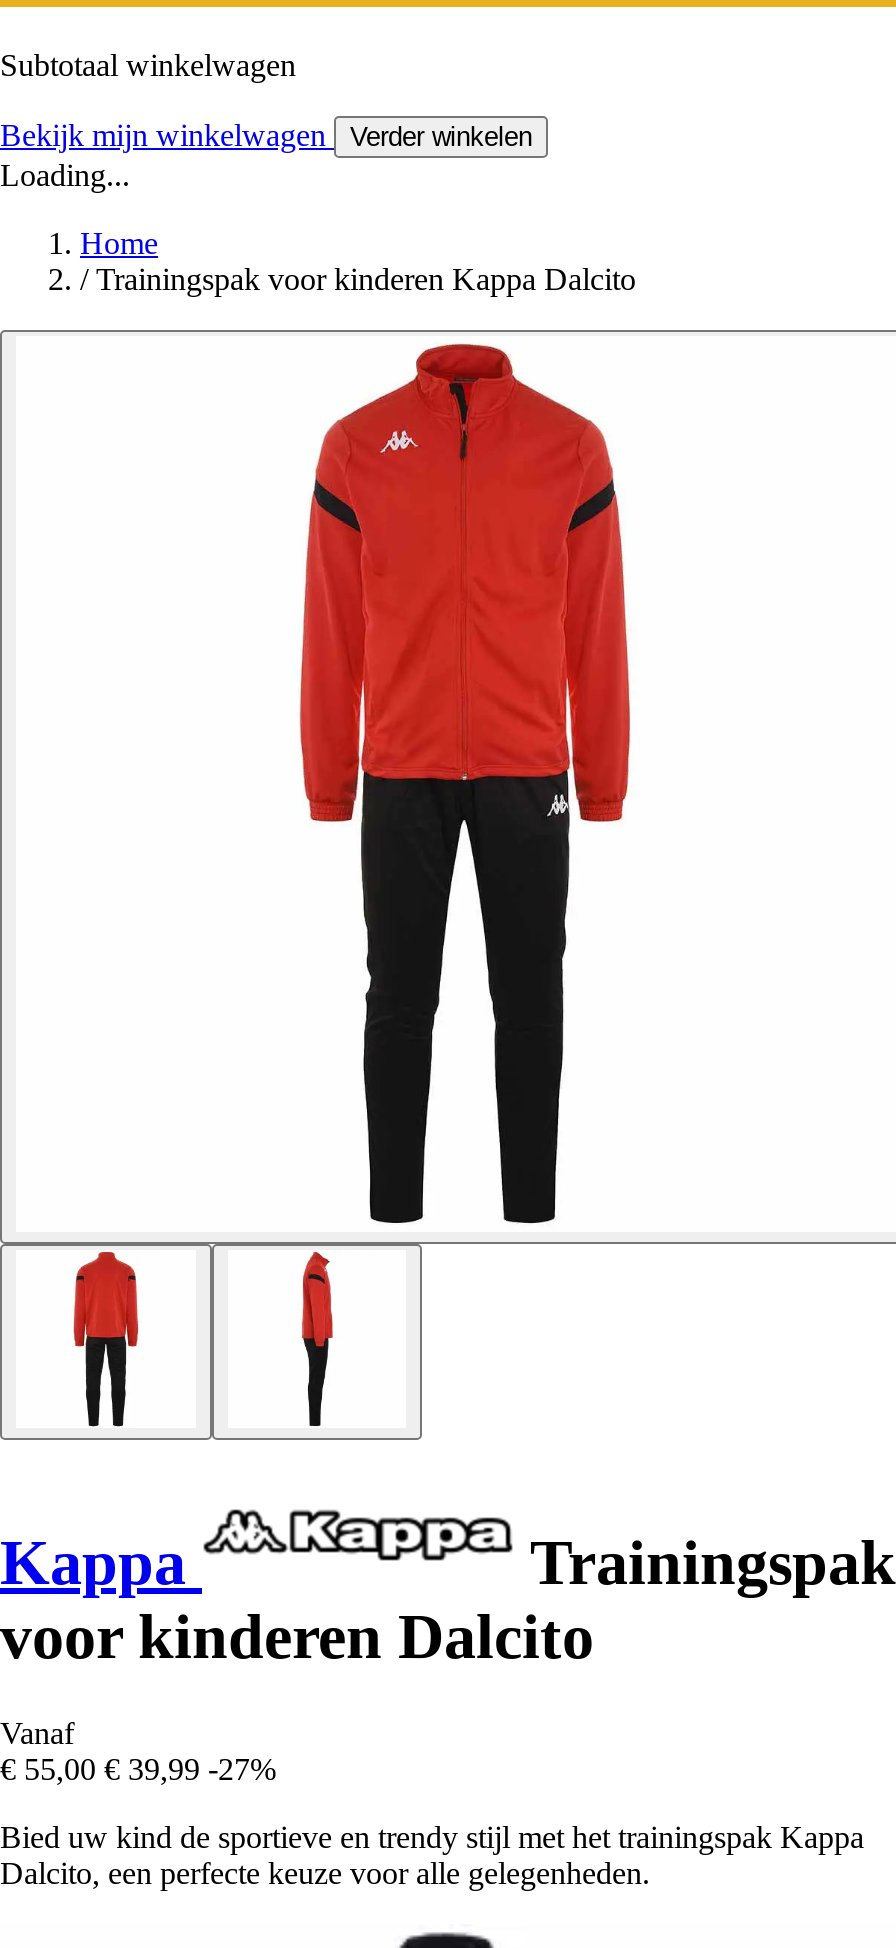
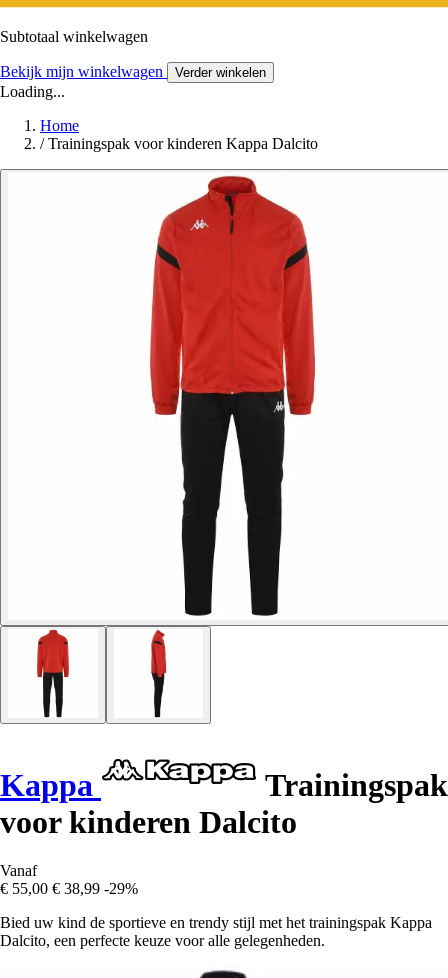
[0,1752,276,1786] € 55,00 € 39,99 -27% -> [0,880,138,897] € 55,00 € 38,99 -29%

